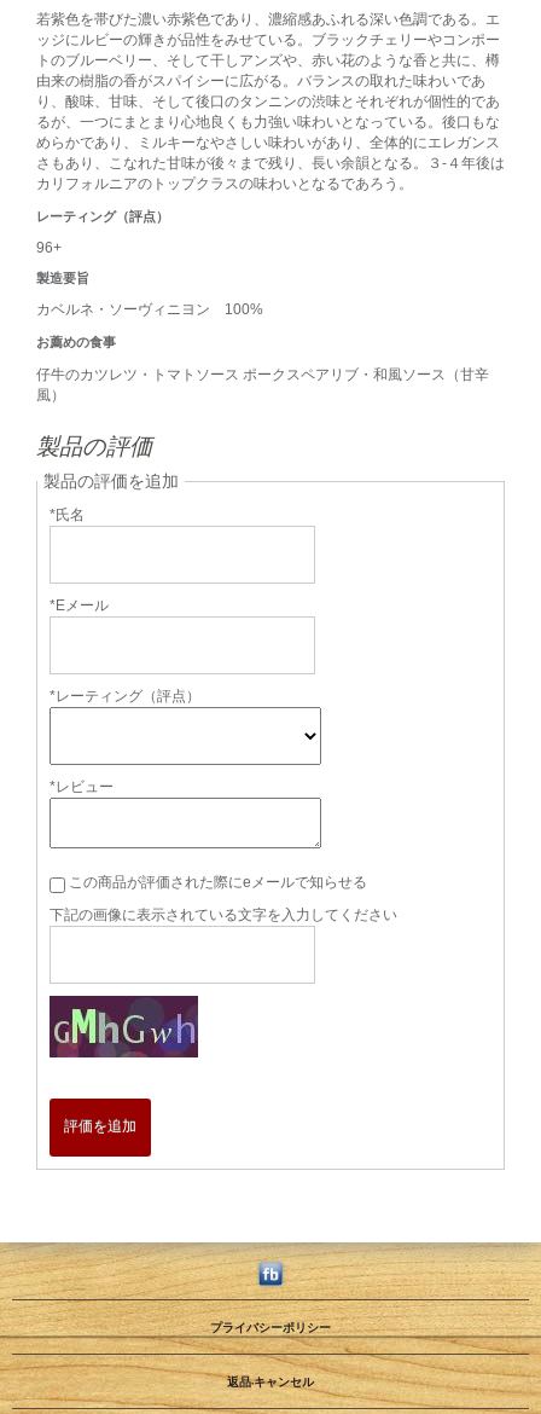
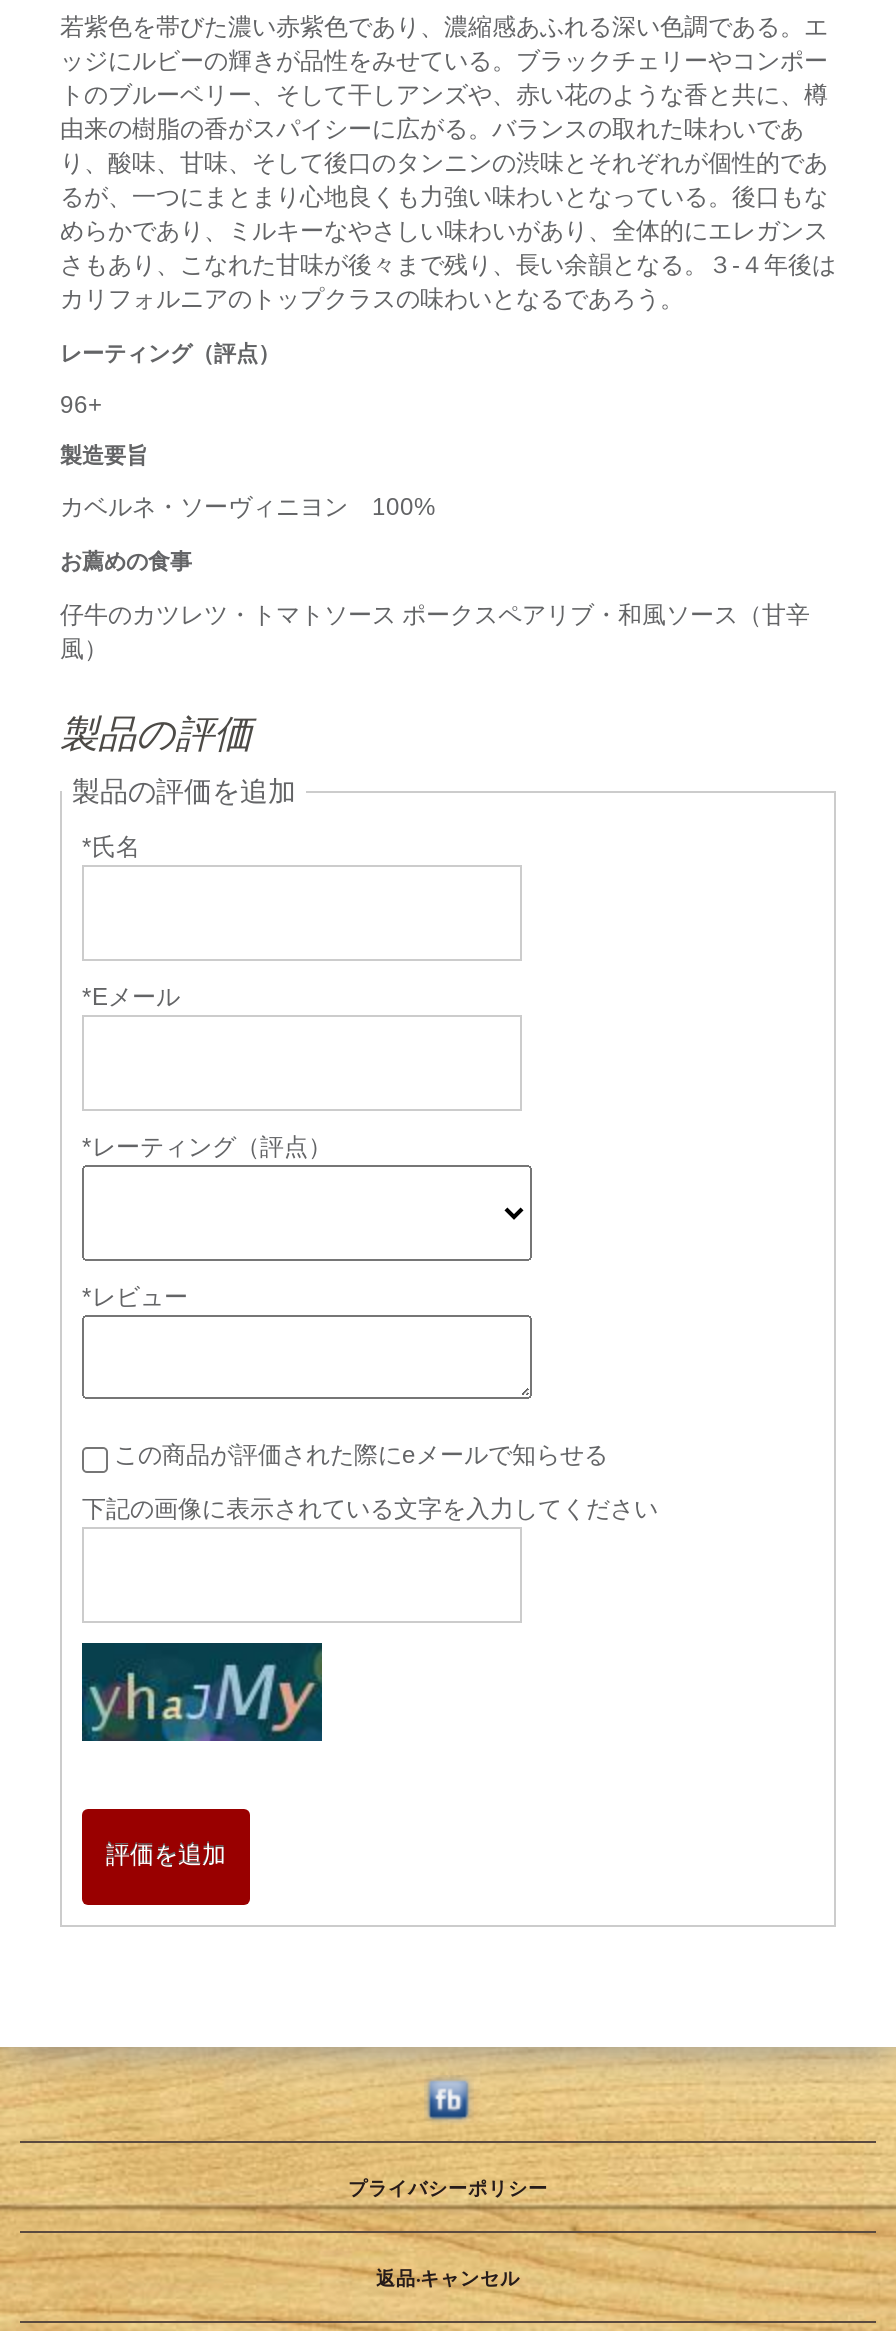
[50,995,199,1059] [image] -> [82,1643,328,1743] [image]

